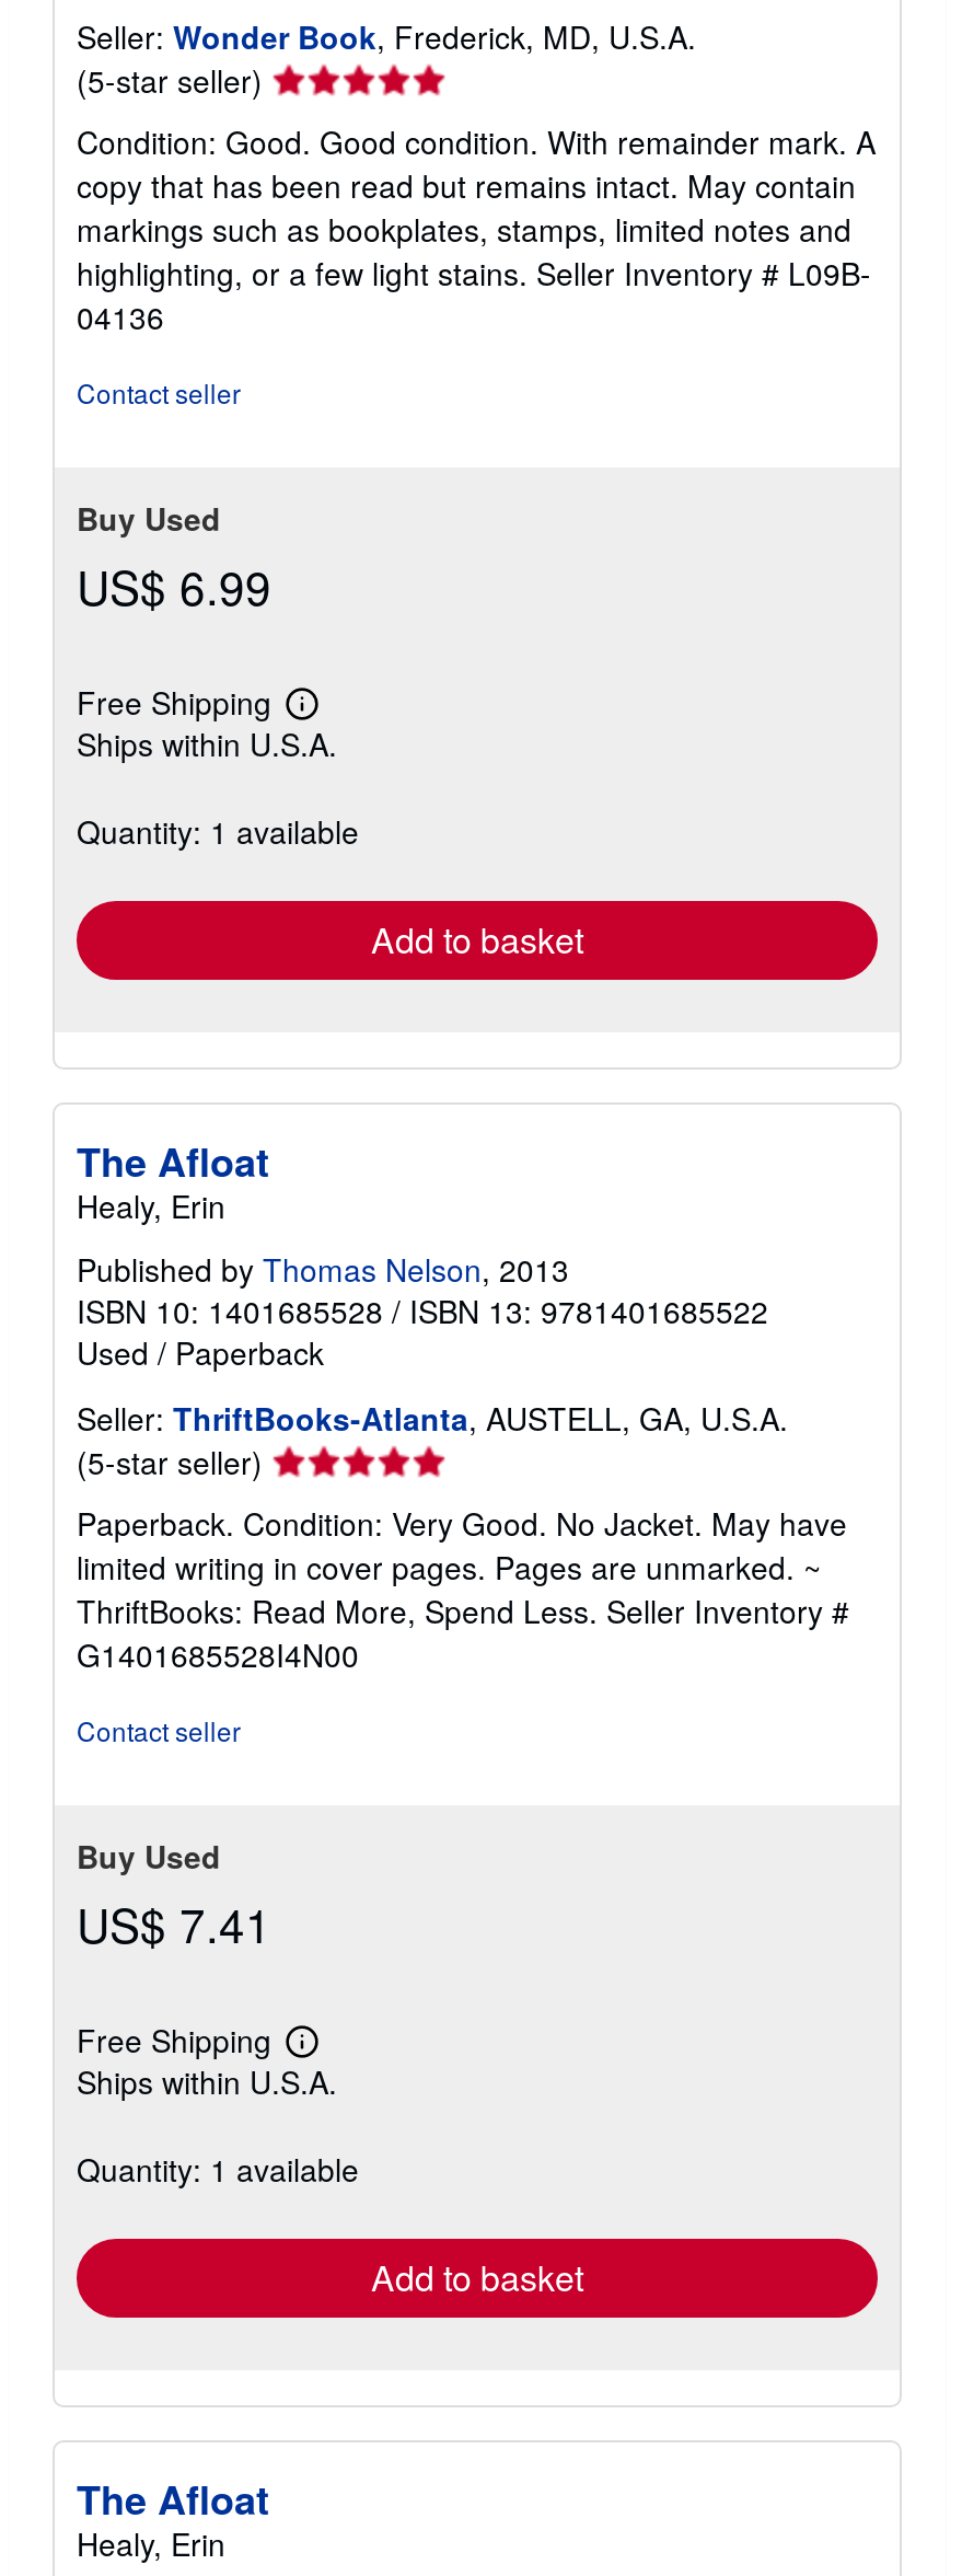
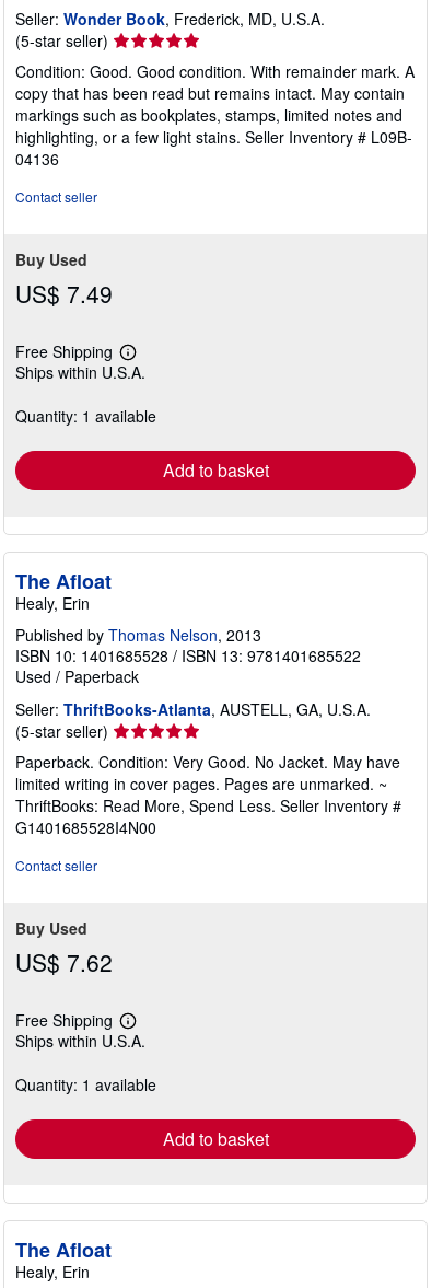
[77,554,271,619] US$ 6.99 -> [15,277,113,310] US$ 7.49
[77,1892,271,1957] US$ 7.41 -> [15,946,113,979] US$ 7.62

